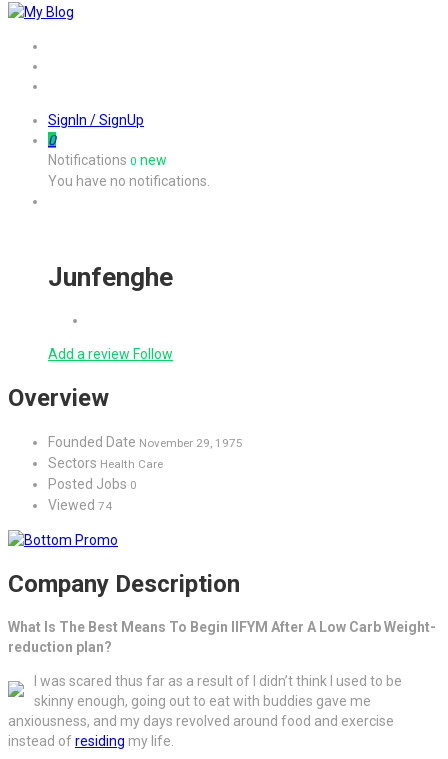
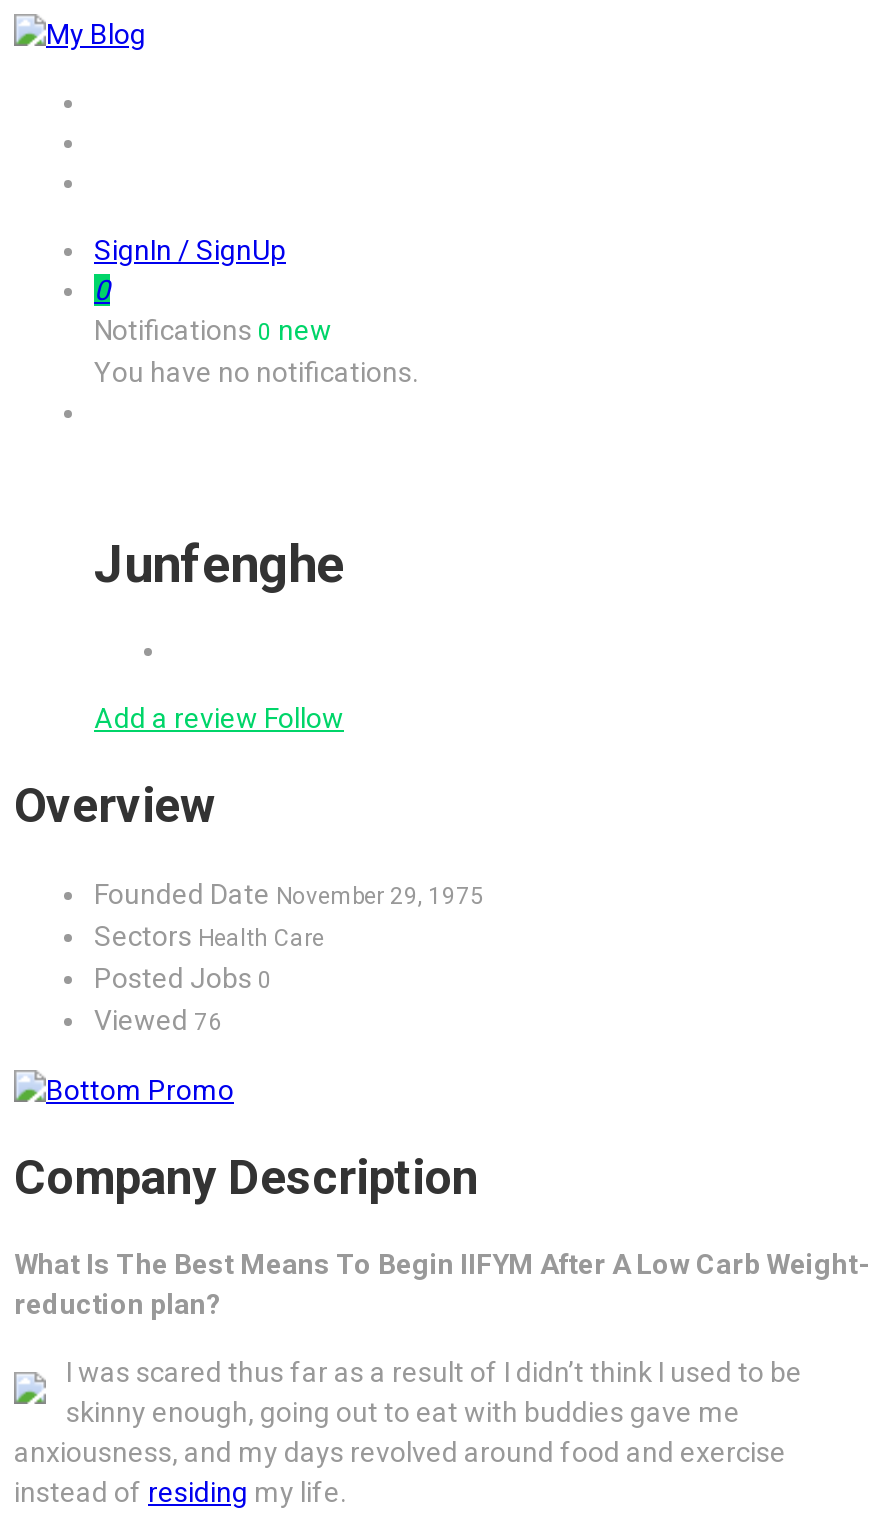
[48,497,112,513] Viewed 74 -> [94,1003,222,1035] Viewed 76

